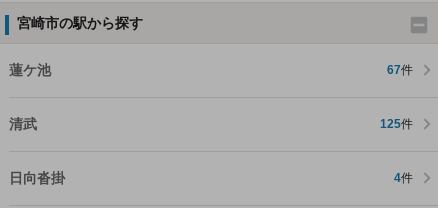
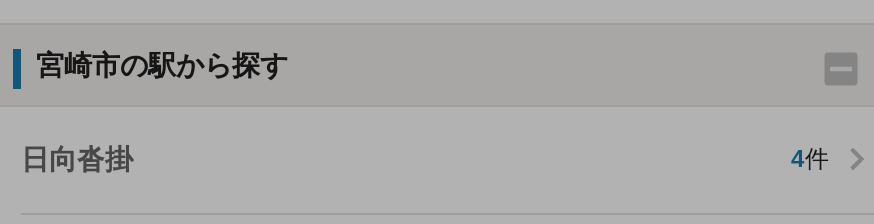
[9,62,413,132] 蓮ケ池 | 67件 | 清武 | 125件 -> none

